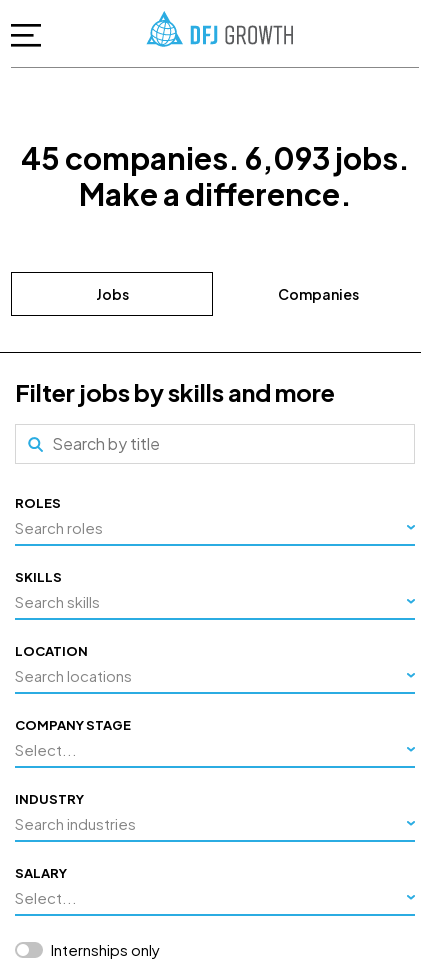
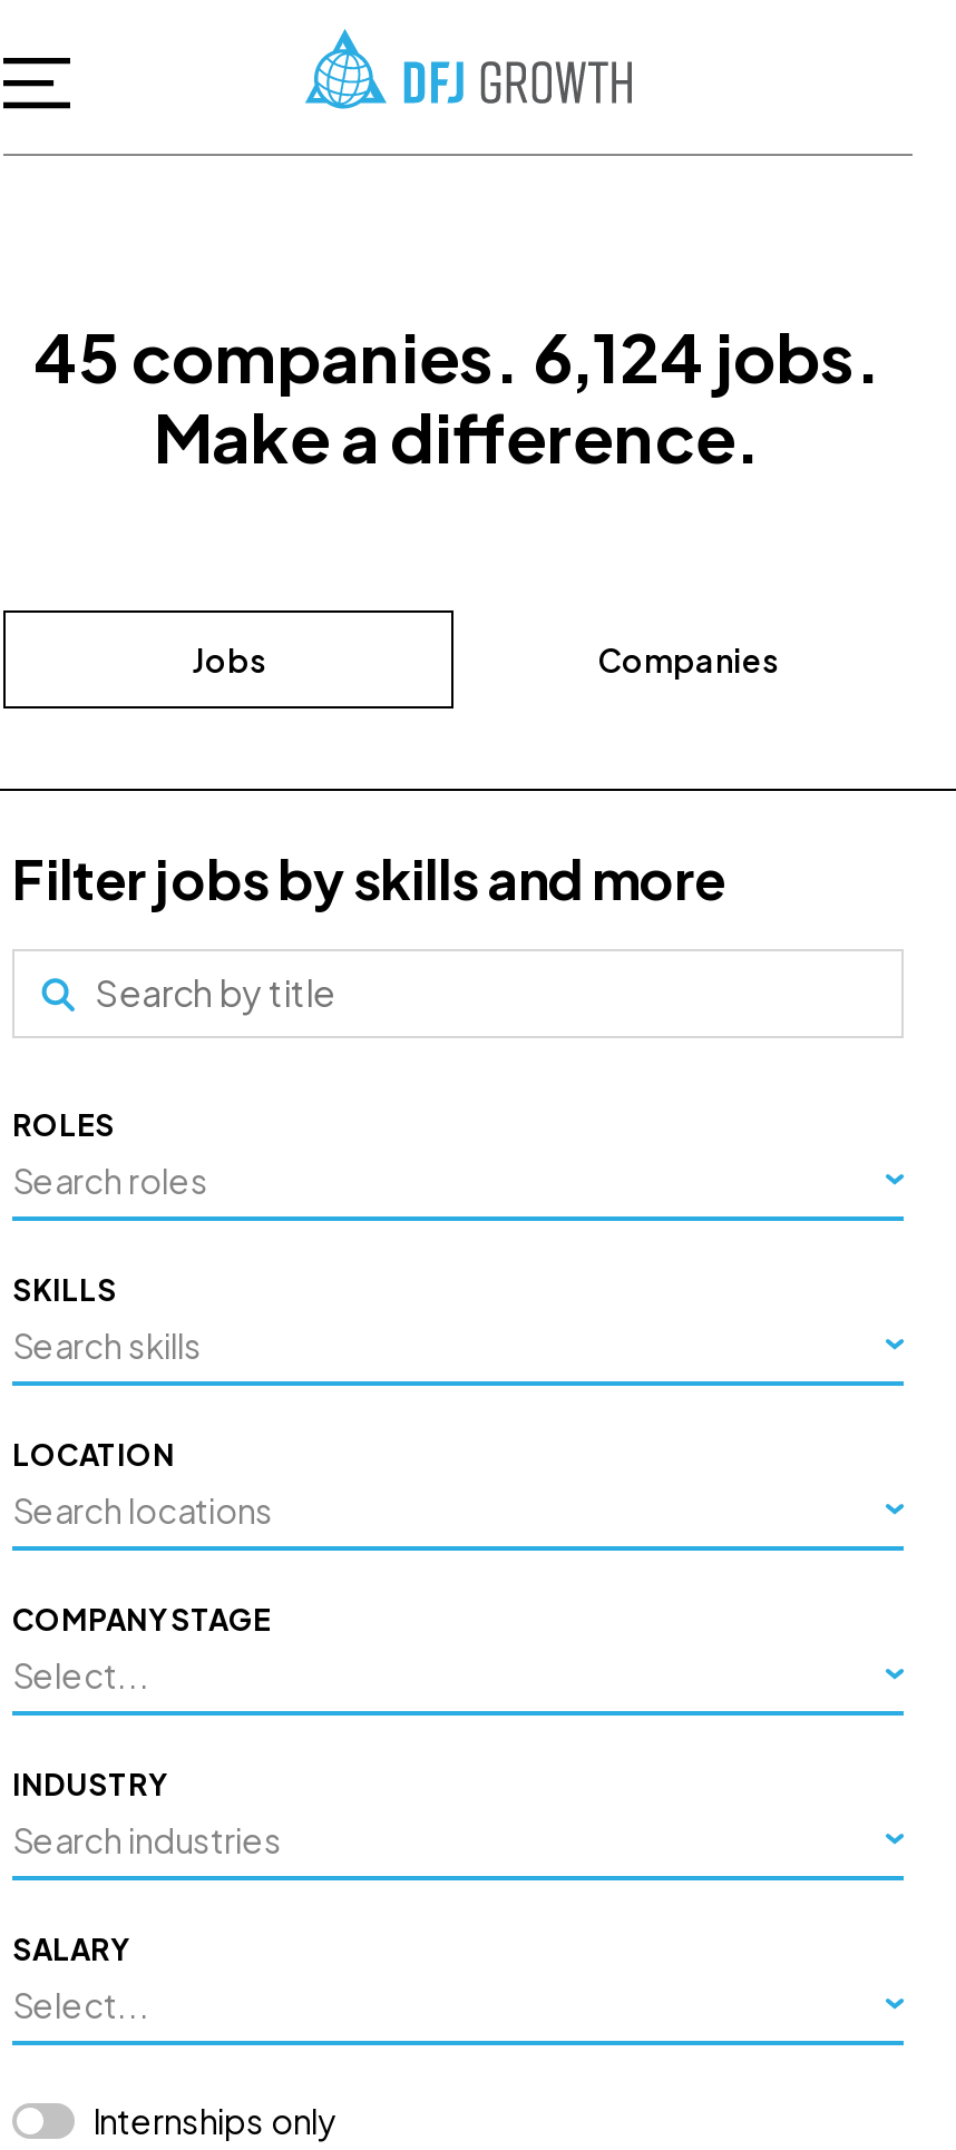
[20,139,409,177] 45 companies. 6,093 jobs. -> [33,314,882,398] 45 companies. 6,124 jobs.

